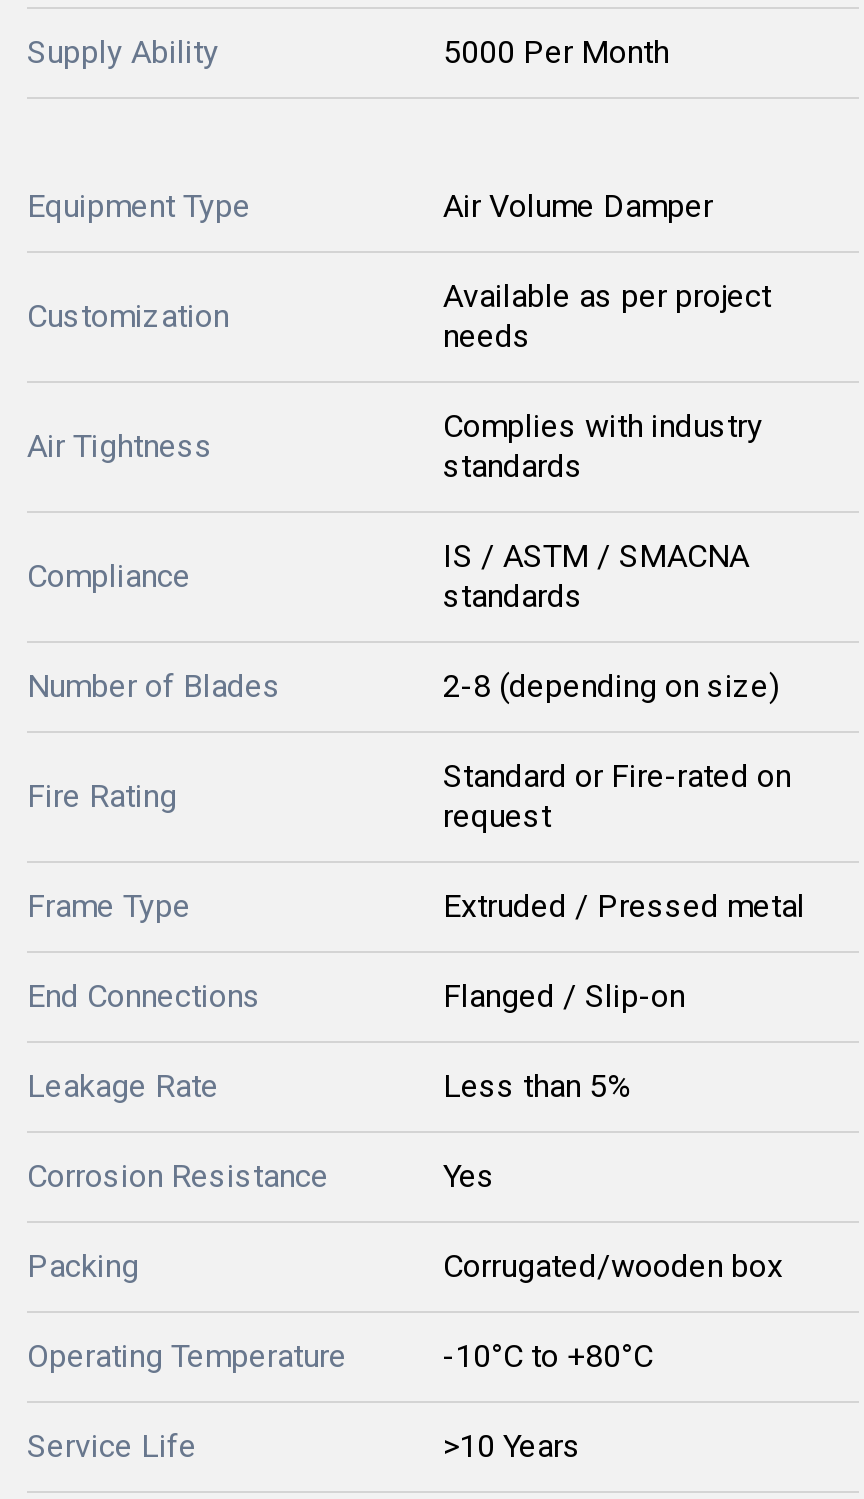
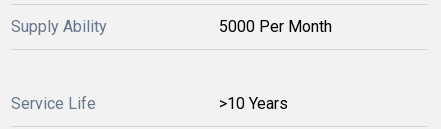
[27,187,713,335] Equipment Type | Air Volume Damper | Customization -> none
[27,277,771,465] Available as per project | needs | Air Tightness -> none
[27,407,763,595] Complies with industry | standards | Compliance -> none
[27,537,779,815] IS / ASTM / SMACNA | standards | Number of Blades | 2-8 (depending on size) | Fire Rating -> none
[27,757,805,1375] Standard or Fire-rated on | request | Frame Type | Extruded / Pressed metal | End Connections | Flanged / Slip-on | Leakage Rate | Less than 5% | Corrosion Resistance | Yes | Packing | Corrugated/wooden box | Operating Temperature | -10°C to +80°C -> none

